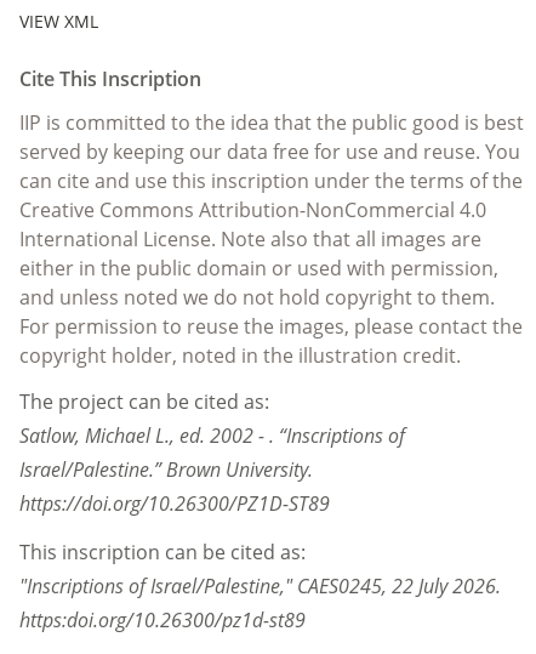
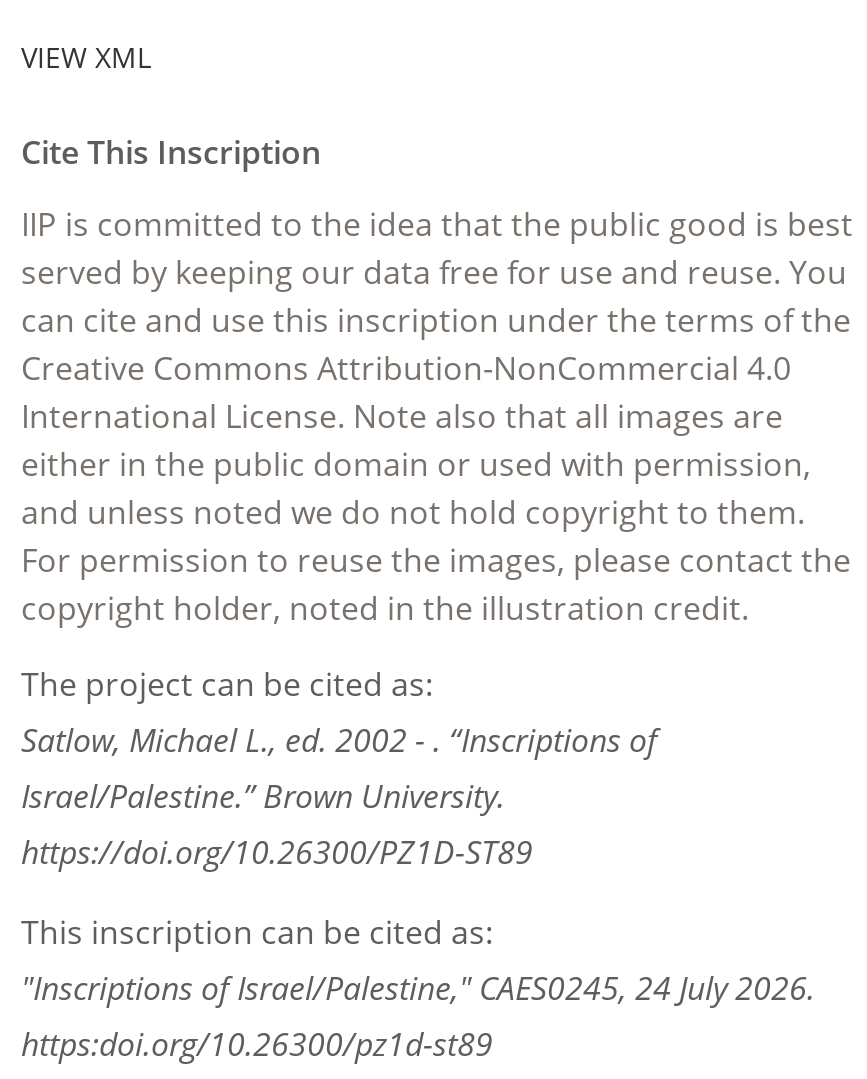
[19,573,501,600] "Inscriptions of Israel/Palestine," CAES0245, 22 July 2026. -> [21,967,815,1011] "Inscriptions of Israel/Palestine," CAES0245, 24 July 2026.

